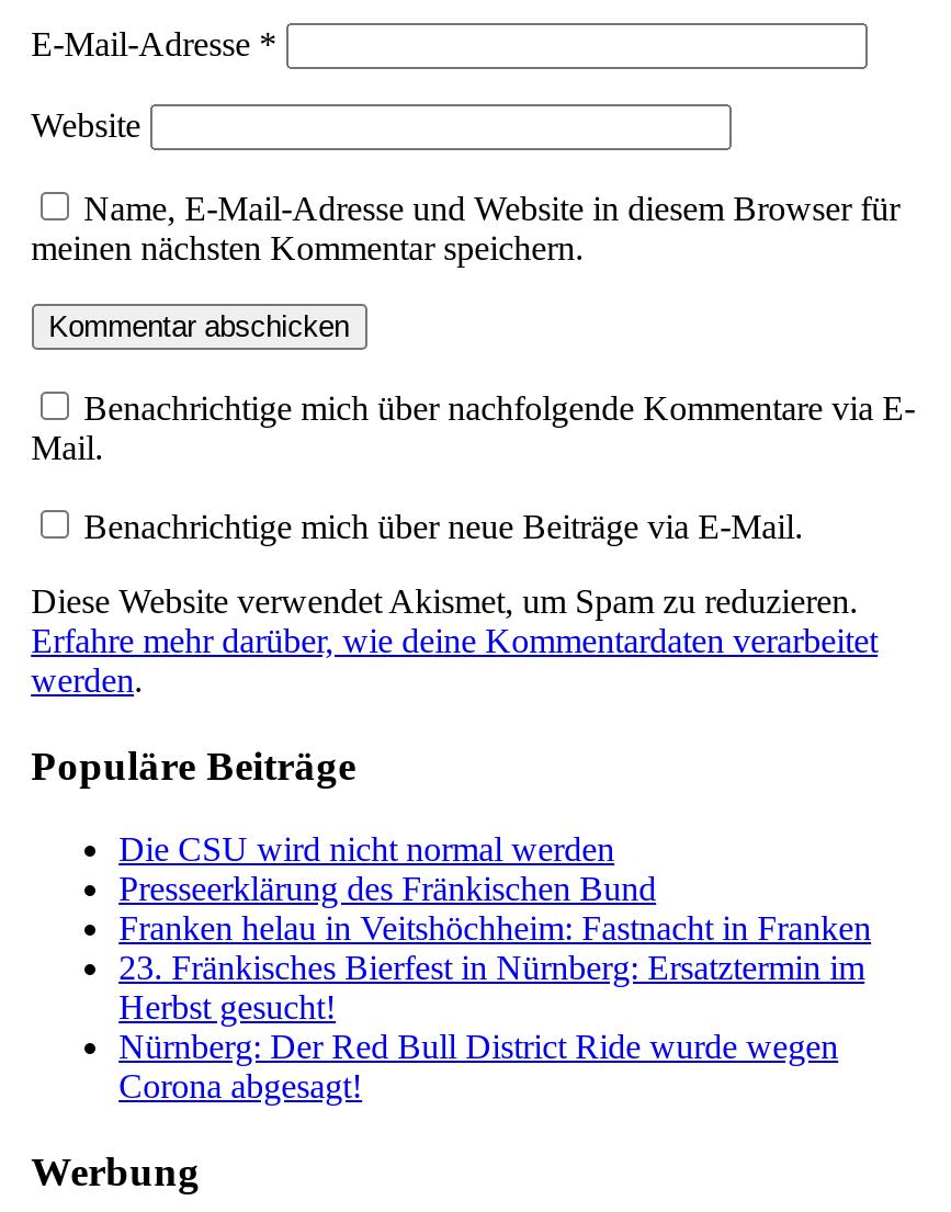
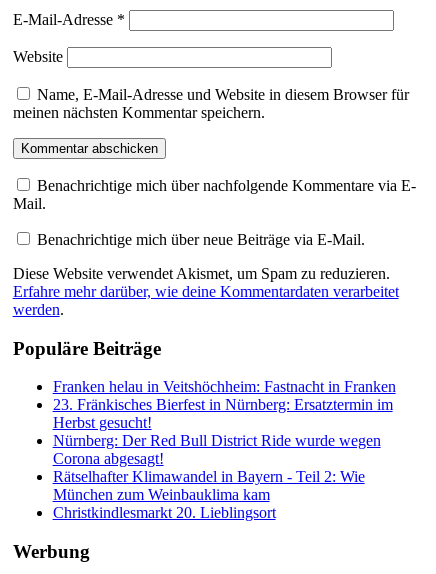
[119,831,656,908] Die CSU wird nicht normal werden | Presseerklärung des Fränkischen Bund -> none
moved [119,910,871,1105] -> [53,378,396,467]: Franken helau in Veitshöchheim: Fastnacht in Franken | 23. Fränkisches Bierfest in Nürnberg: Ersatztermin im | Herbst gesucht! | Nürnberg: Der Red Bull District Ride wurde wegen | Corona abgesagt!
none -> [53,468,365,521] Rätselhafter Klimawandel in Bayern - Teil 2: Wie | München zum Weinbauklima kam | Christkindlesmarkt 20. Lieblingsort

